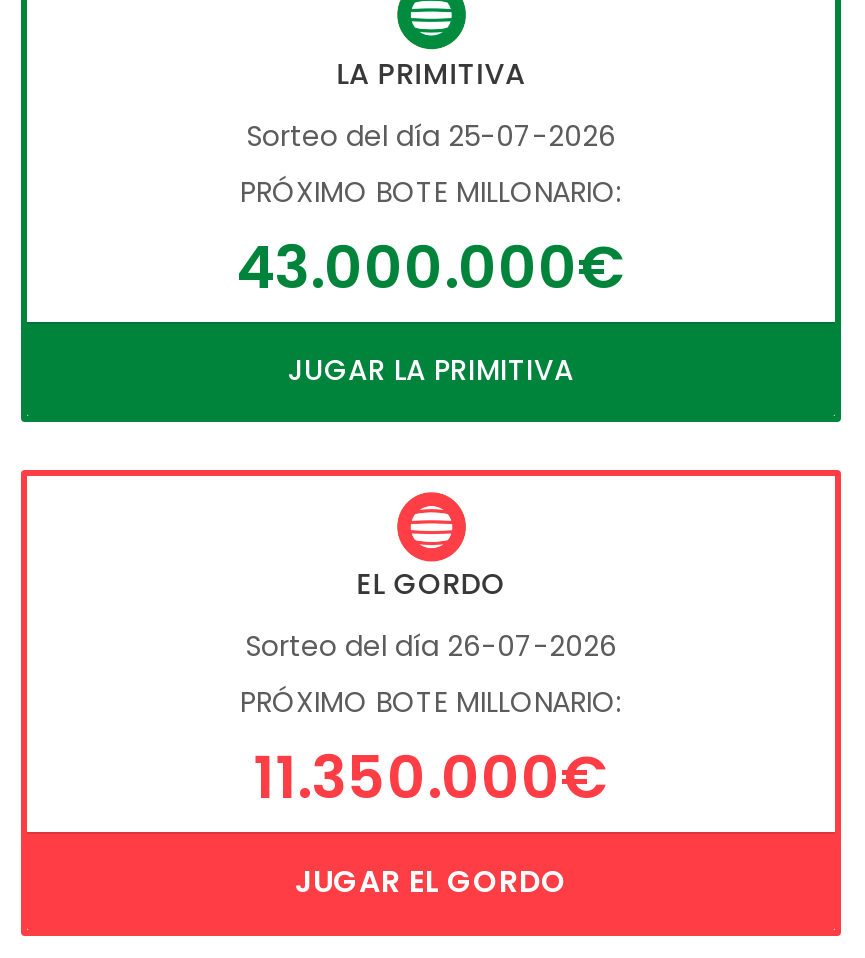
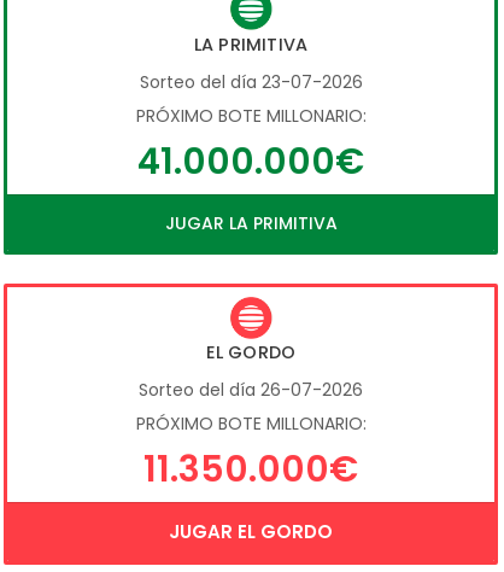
[246,115,616,155] Sorteo del día 25-07-2026 -> [139,69,362,94] Sorteo del día 23-07-2026
[236,225,626,307] 43.000.000€ -> [137,136,364,185] 41.000.000€

